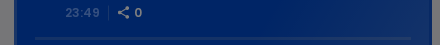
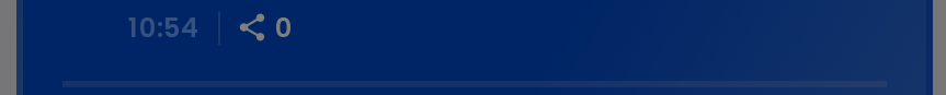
[65,4,142,21] 23:49 0 -> [128,9,293,46] 10:54 0

